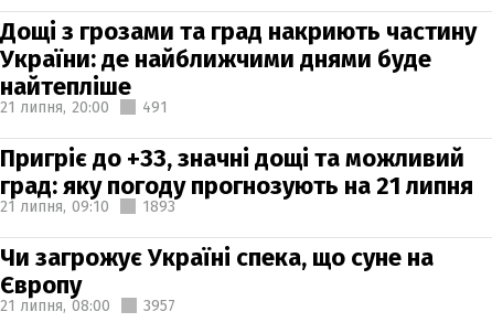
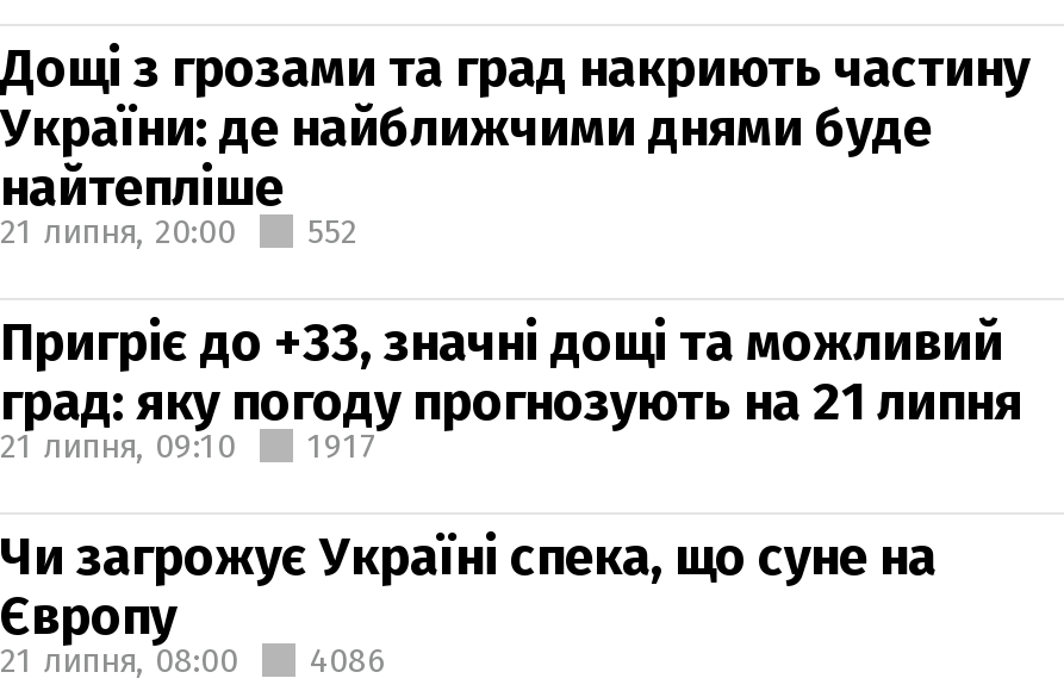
[0,98,168,116] 21 липня, 20:00 491 -> [0,211,357,251] 21 липня, 20:00 552
[142,197,175,216] 1893 -> [307,425,377,466] 1917
[0,296,175,315] 21 липня, 08:00 3957 -> [0,640,386,680] 21 липня, 08:00 4086

